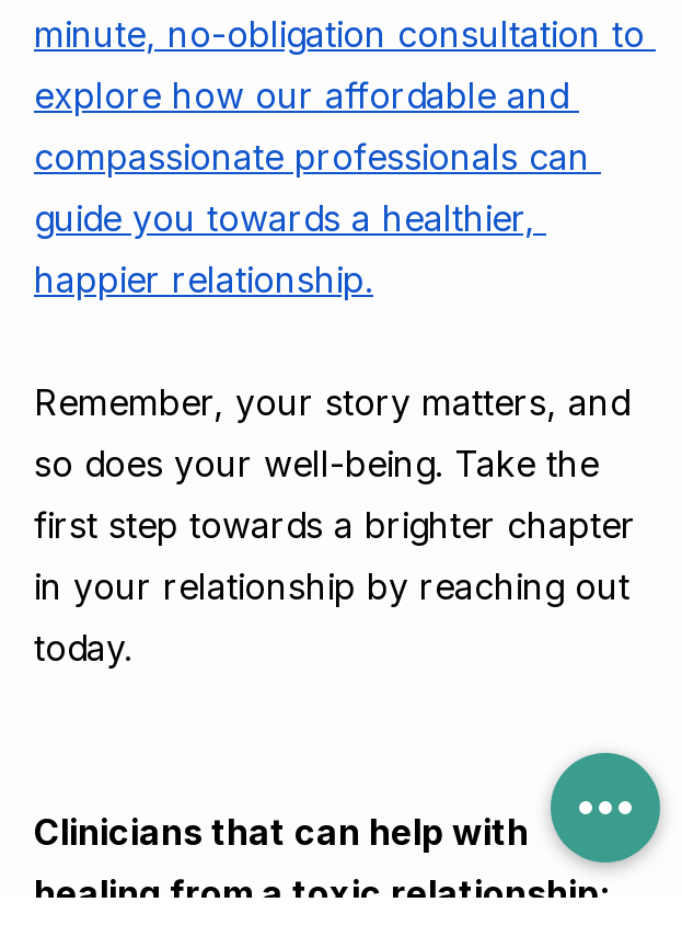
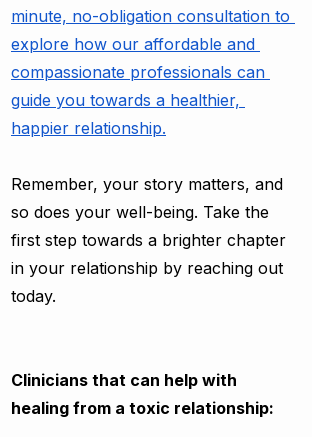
[546,751,664,867] [image] -> none

